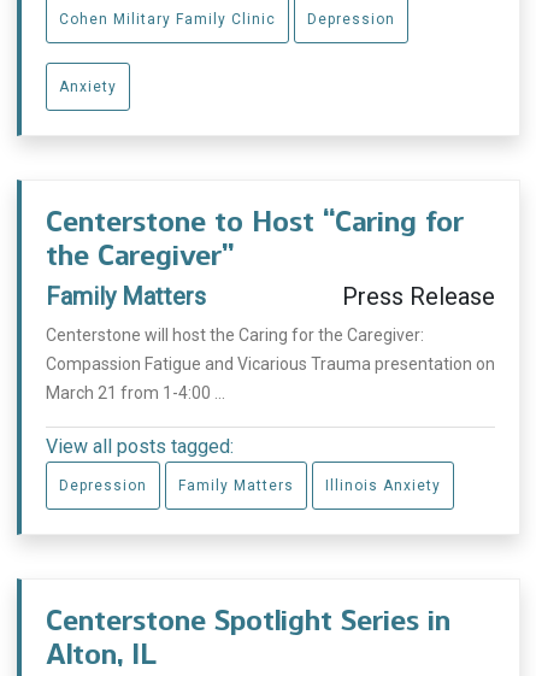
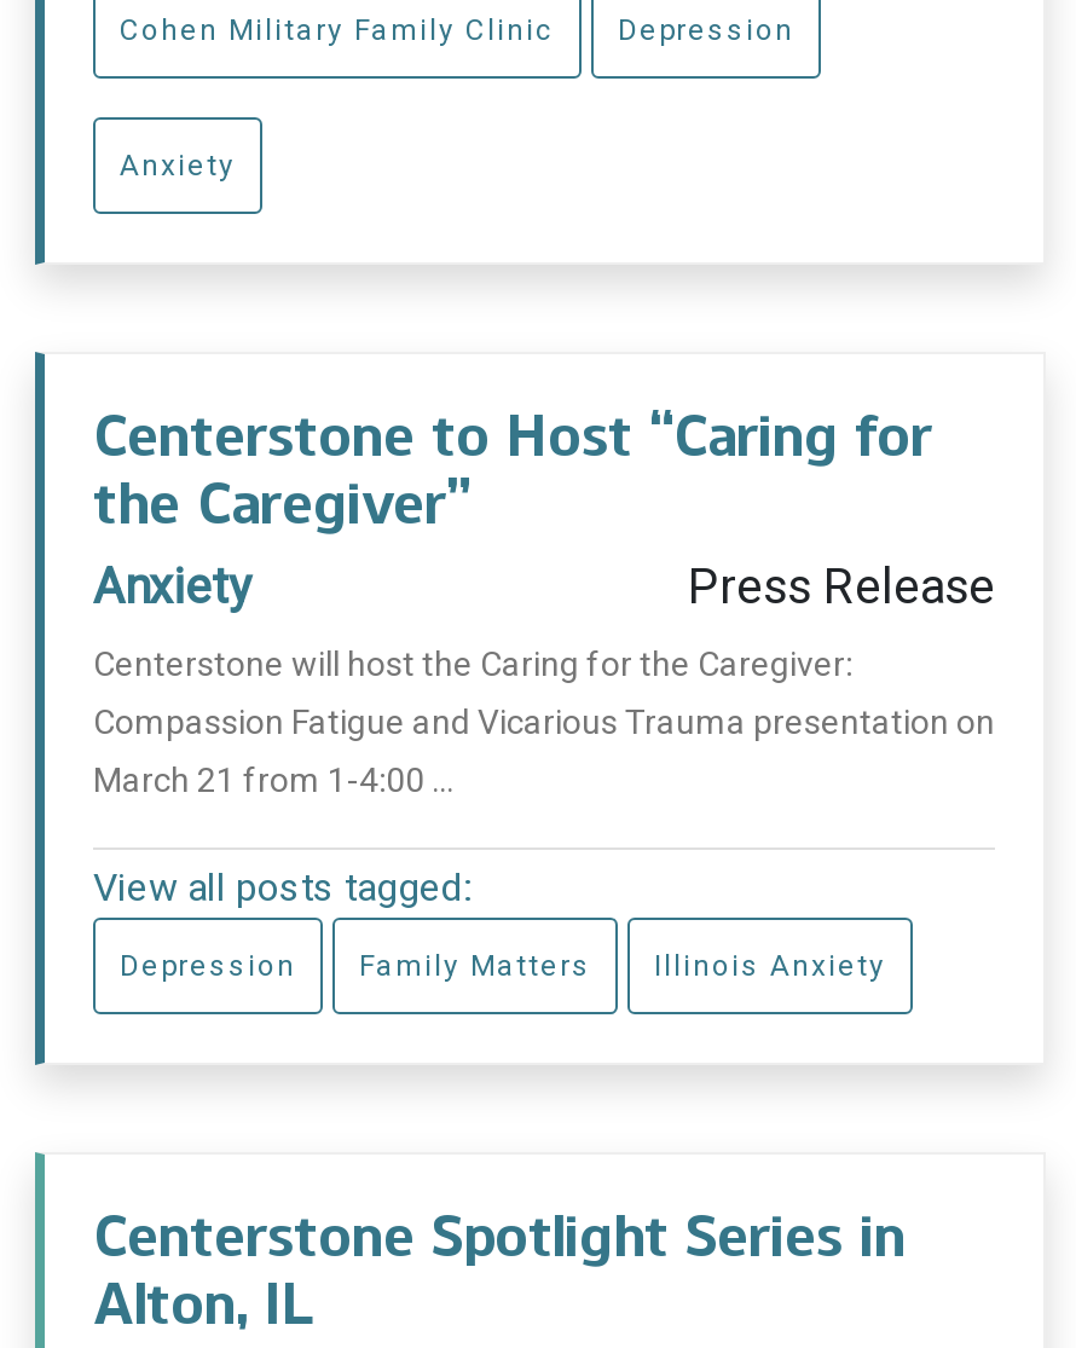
[46,282,206,311] Family Matters -> [93,557,250,615] Anxiety

